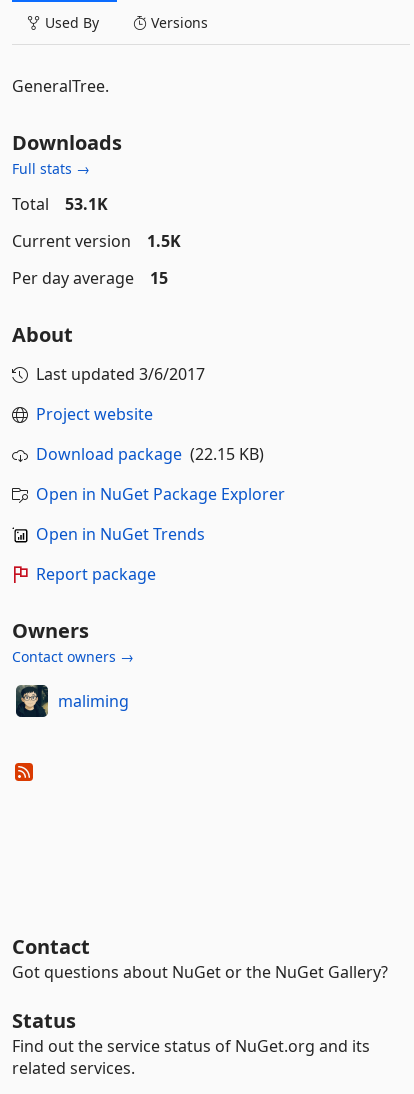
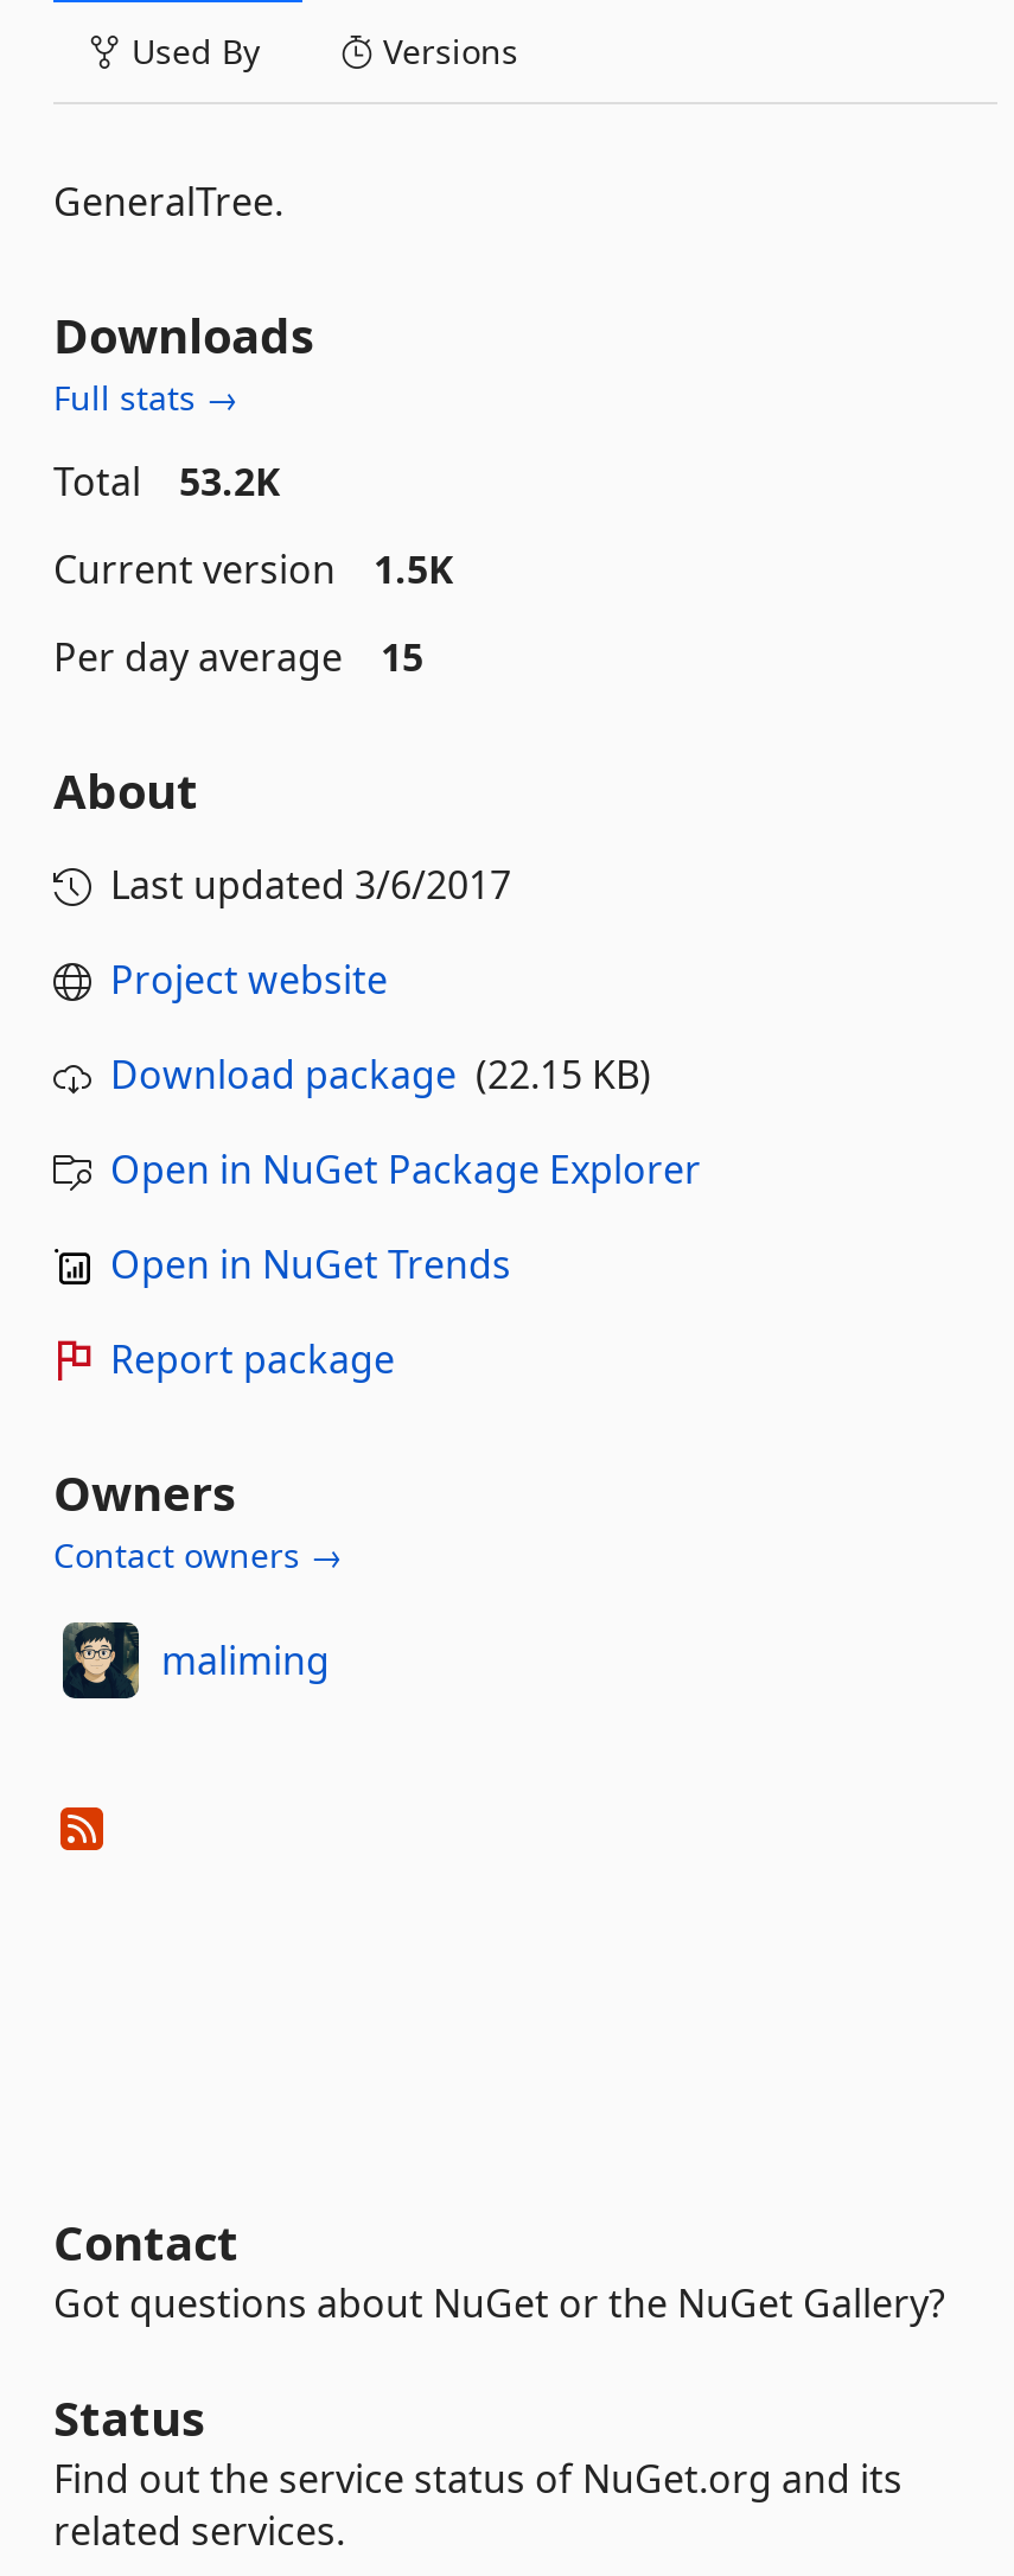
[12,193,108,215] Total 53.1K -> [53,455,281,508] Total 53.2K

